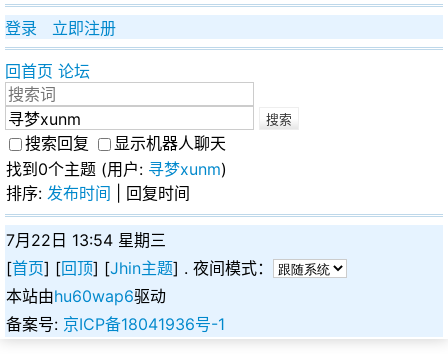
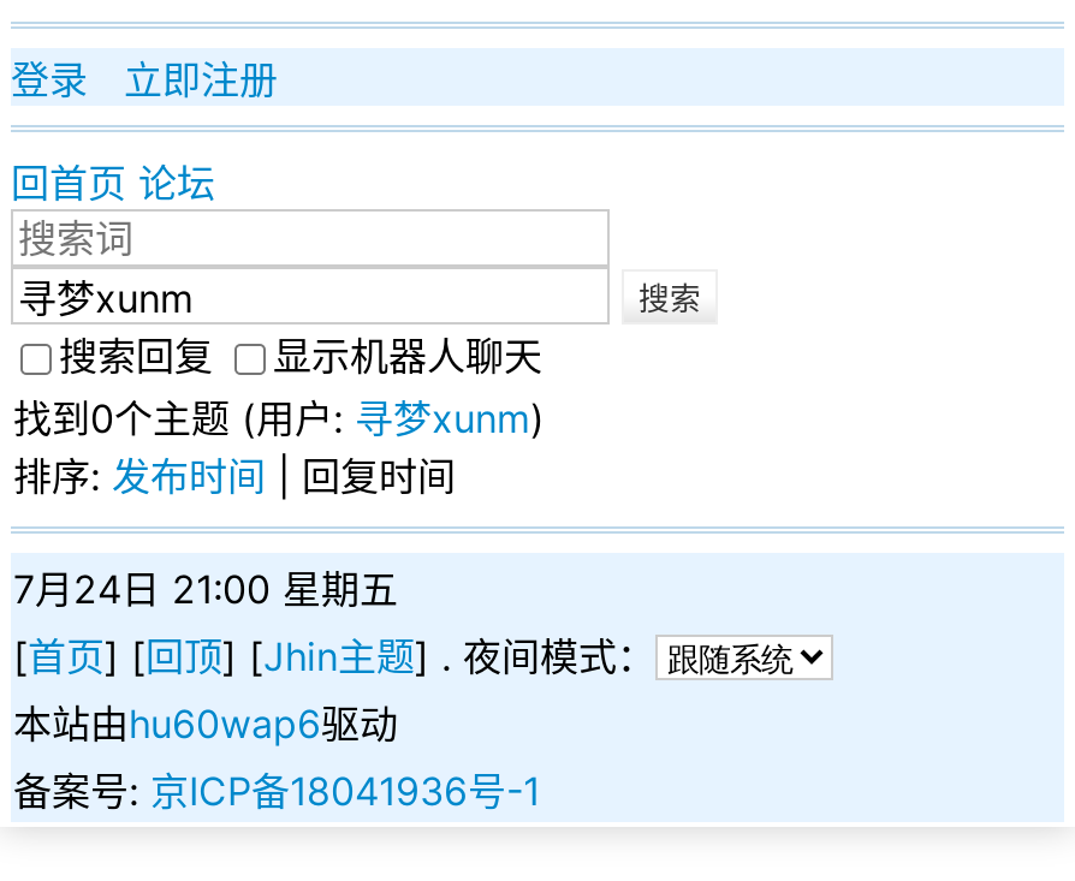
[6,230,166,250] 7月22日 13:54 星期三 -> [13,565,398,613] 7月24日 21:00 星期五

